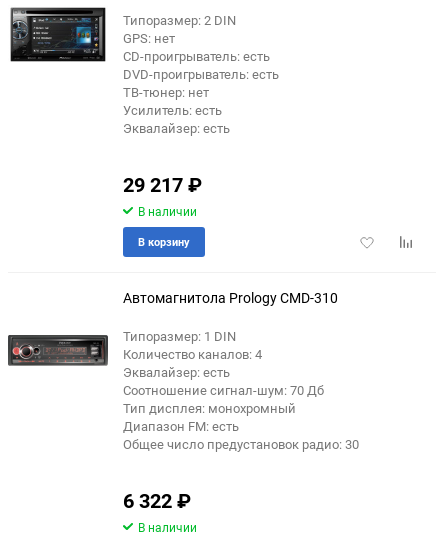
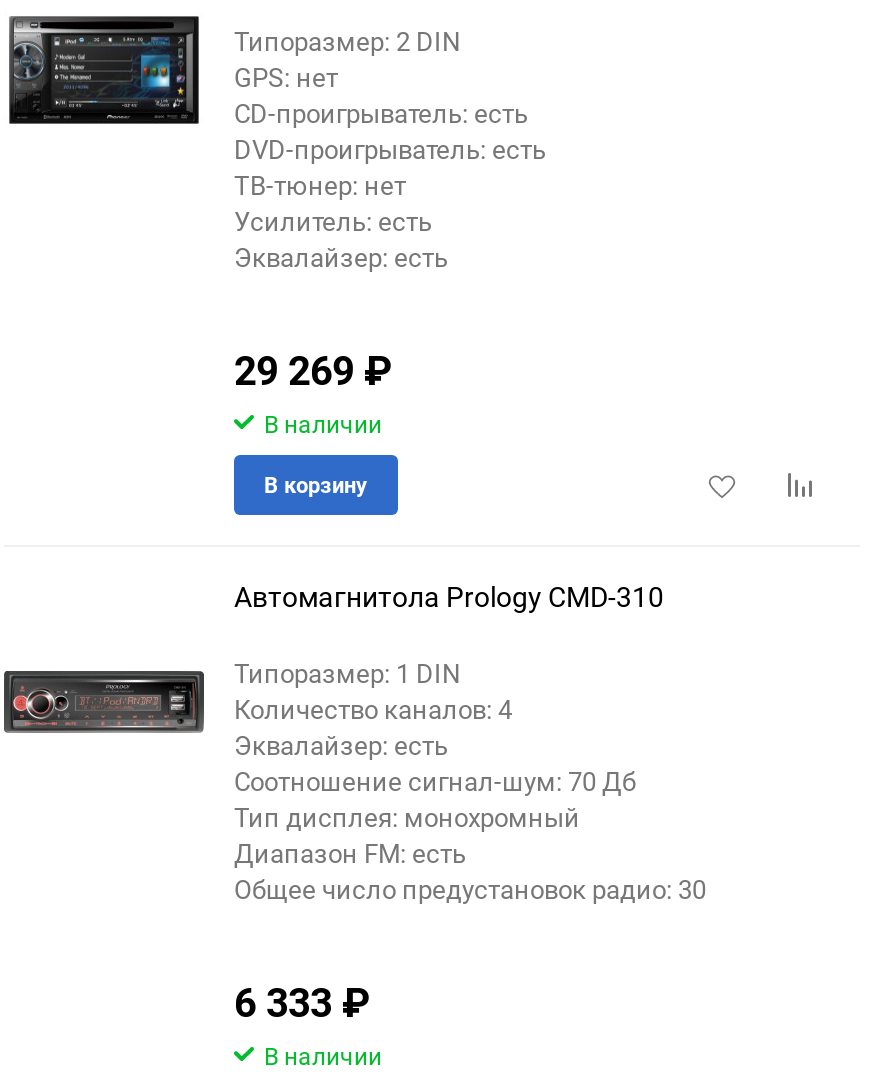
[123,171,202,198] 29 217 ₽ -> [234,343,392,397] 29 269 ₽
[123,487,191,514] 6 322 ₽ -> [234,975,370,1029] 6 333 ₽

